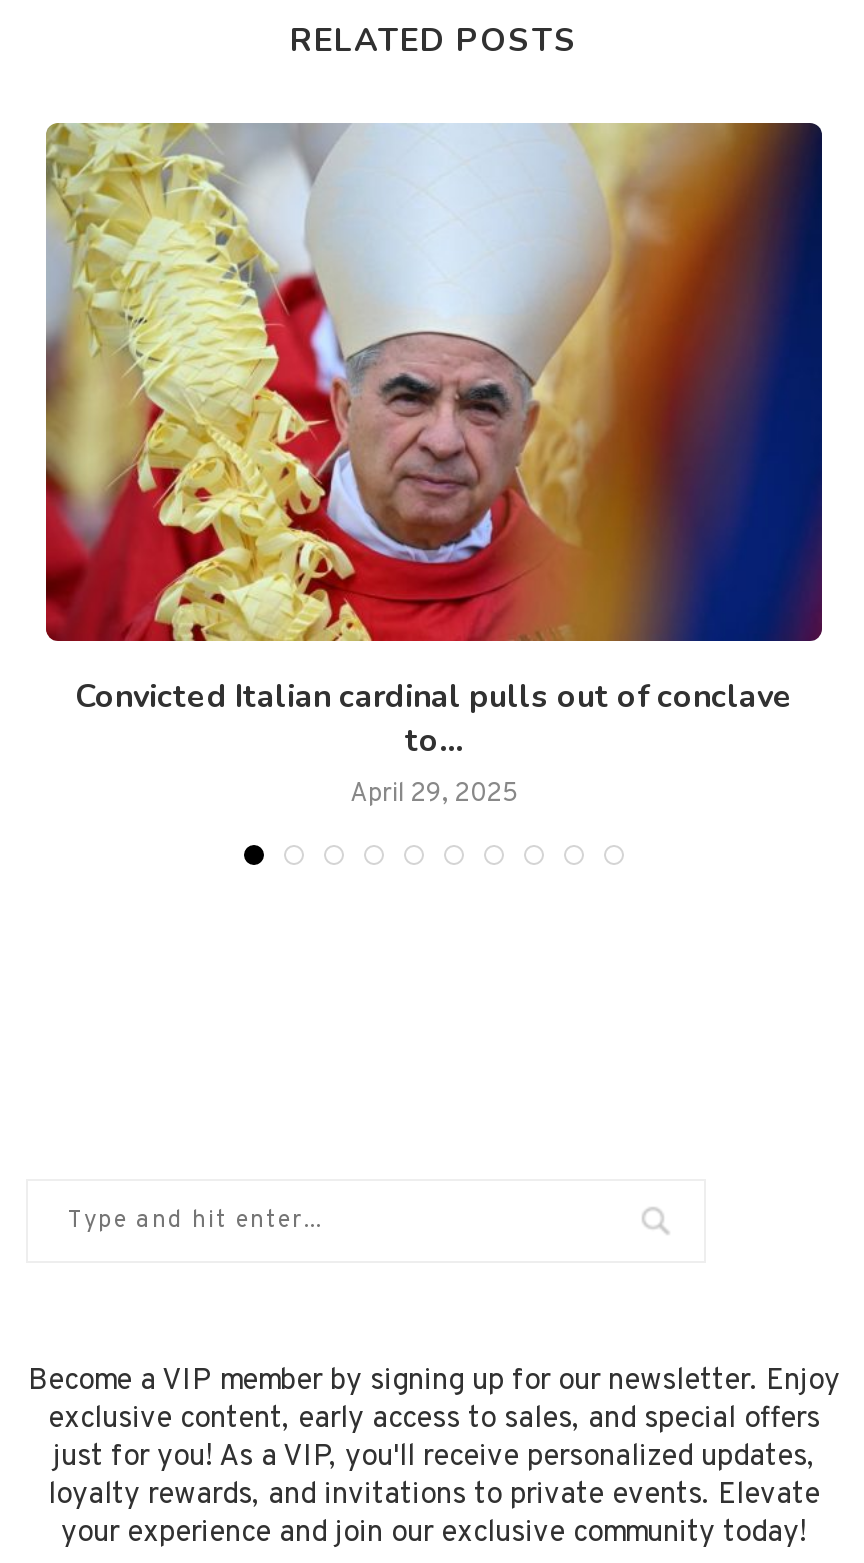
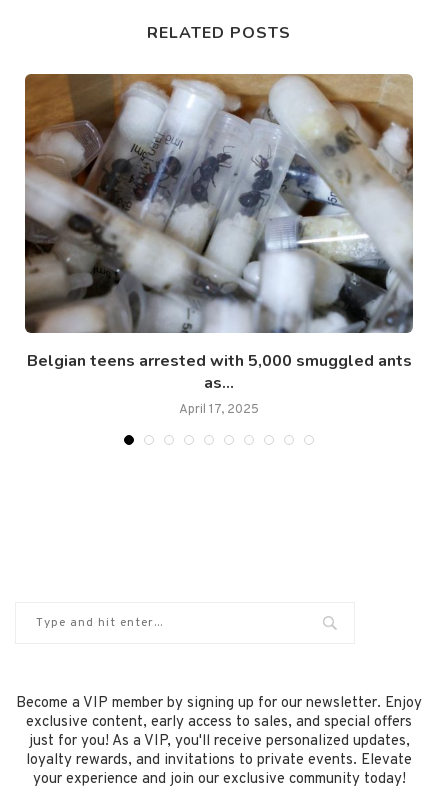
[44,121,824,811] [image] | Convicted Italian cardinal pulls out of conclave | to... | April 29, 2025 -> [24,73,414,418] [image] | Belgian teens arrested with 5,000 smuggled ants | as... | April 17, 2025

